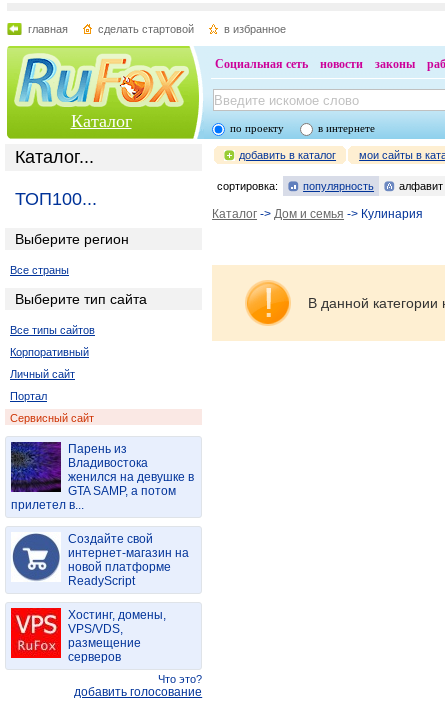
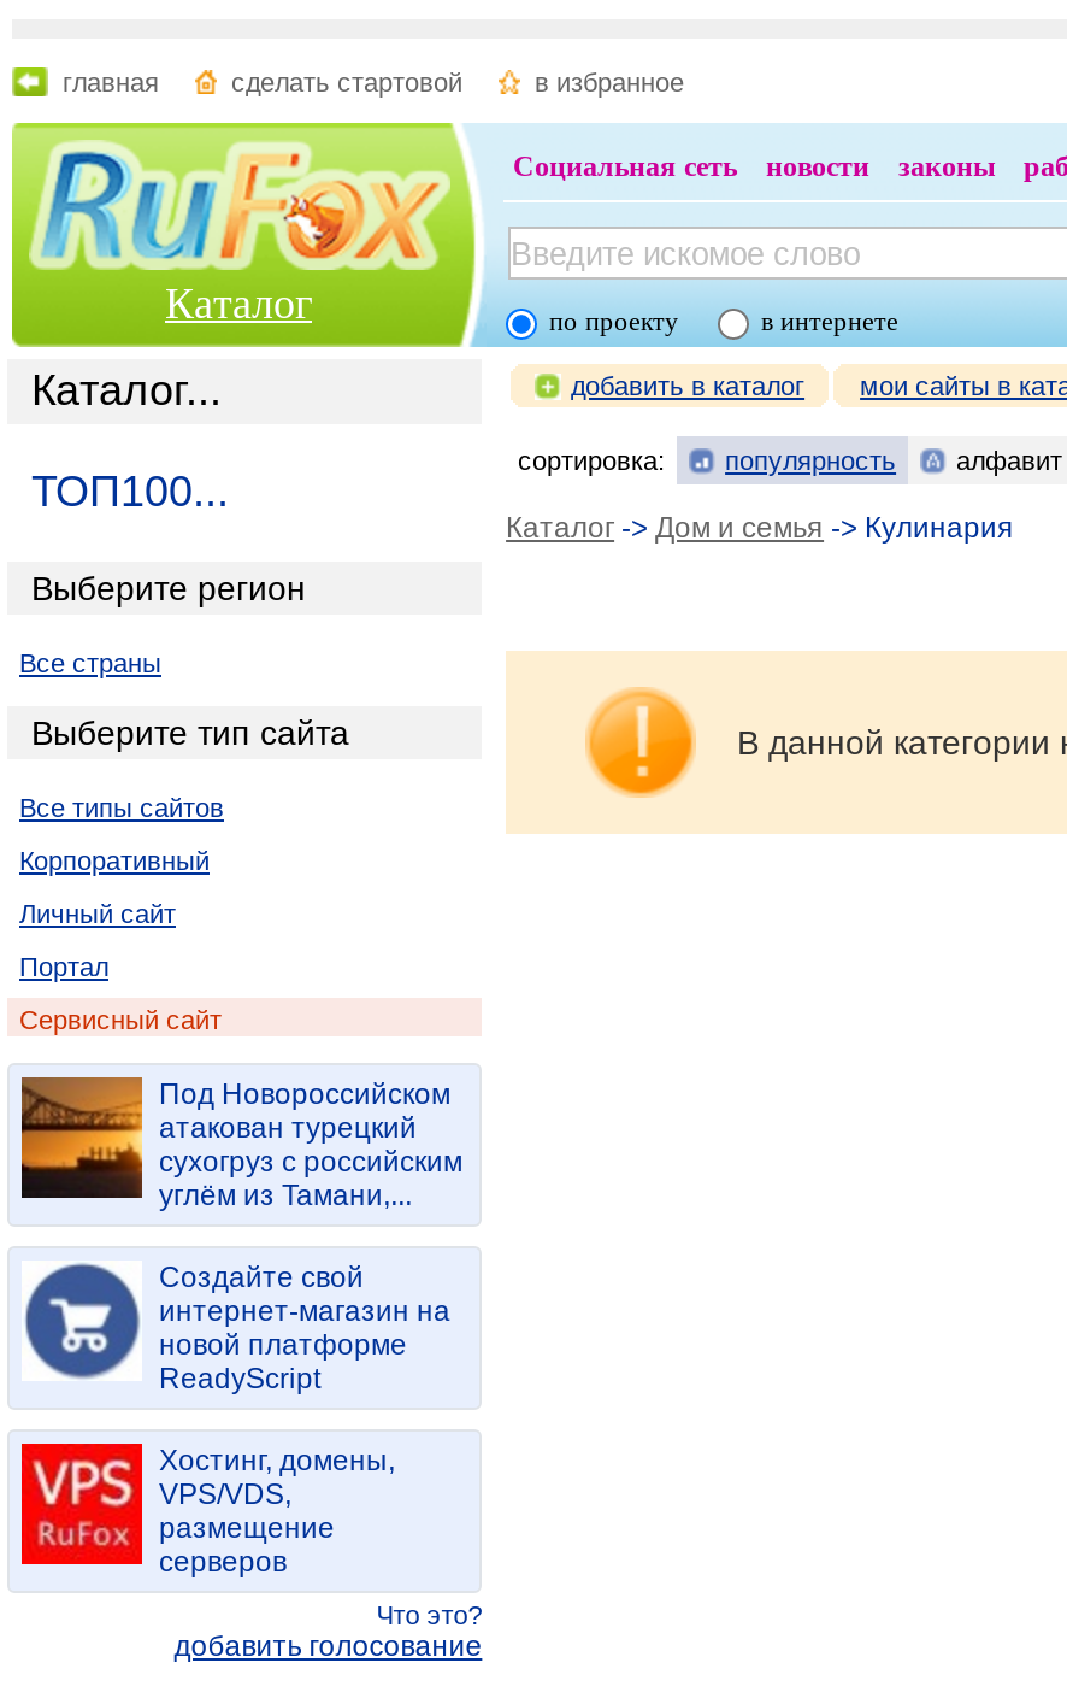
[10,441,194,512] [image] | Парень из | Владивостока | женился на девушке в | GTA SAMP, а потом | прилетел в... -> [19,1075,462,1212] [image] | Под Новороссийском | атакован турецкий | сухогруз с российским | углём из Тамани,...

